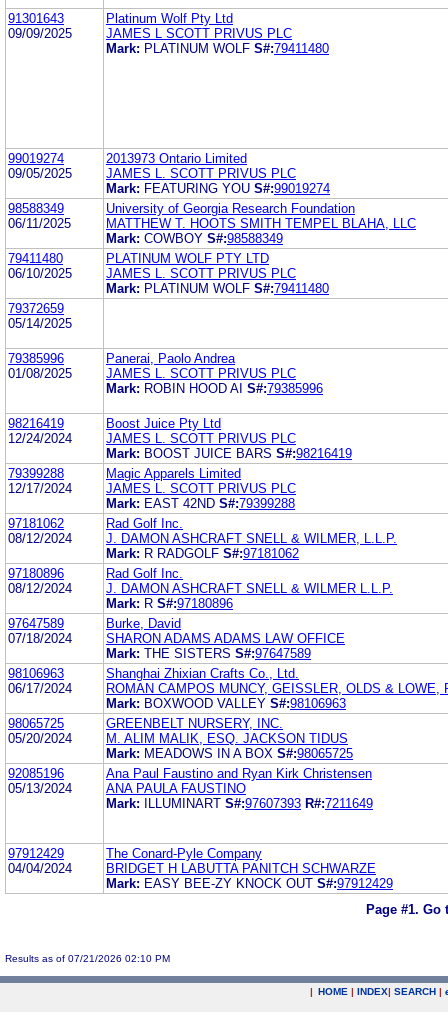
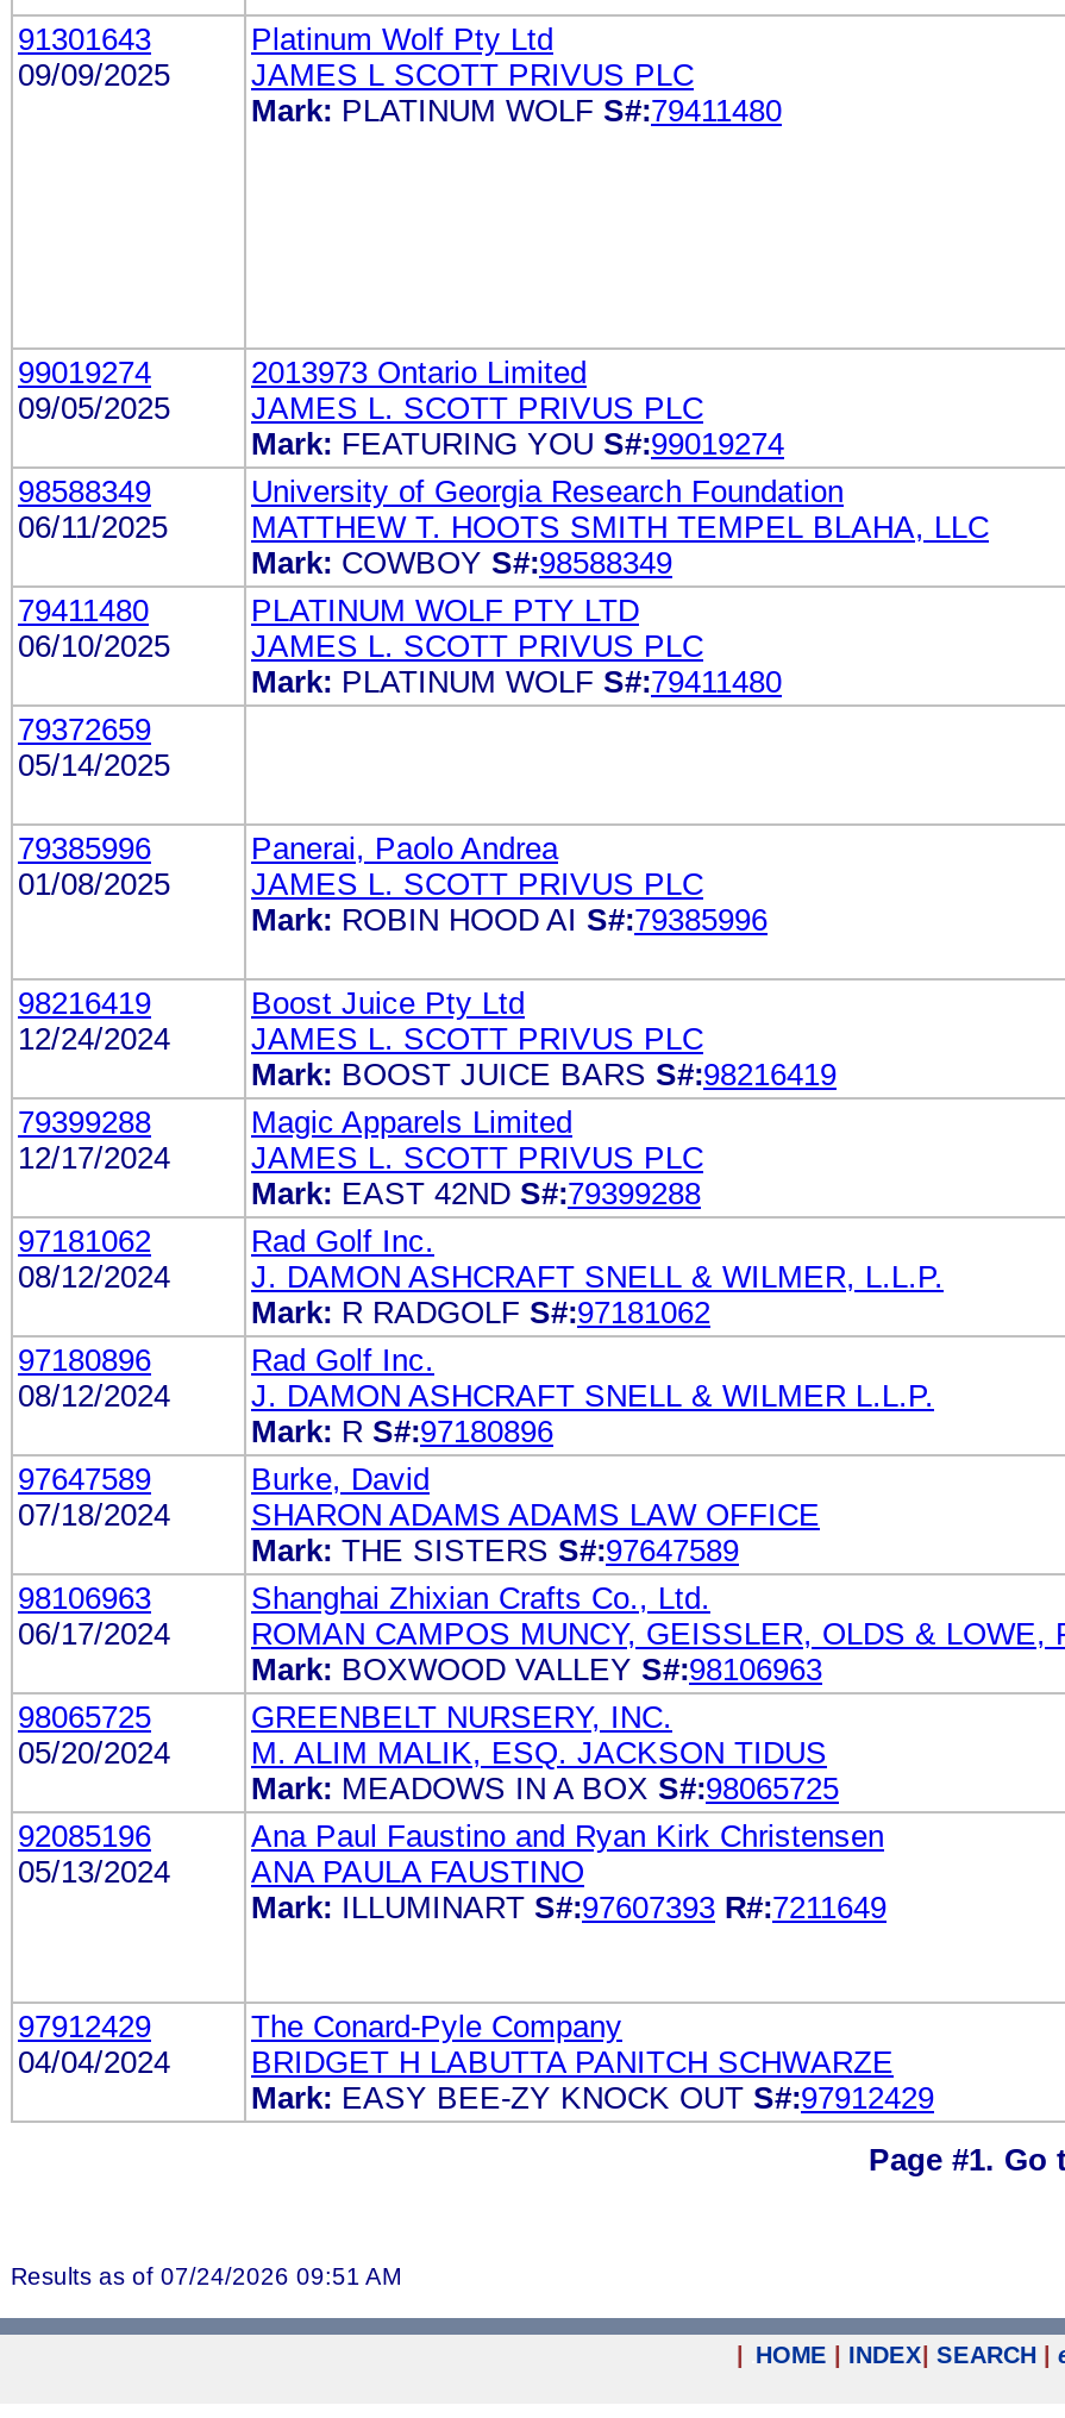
[5,953,170,964] Results as of 07/21/2026 02:10 PM -> [11,2263,401,2289] Results as of 07/24/2026 09:51 AM

